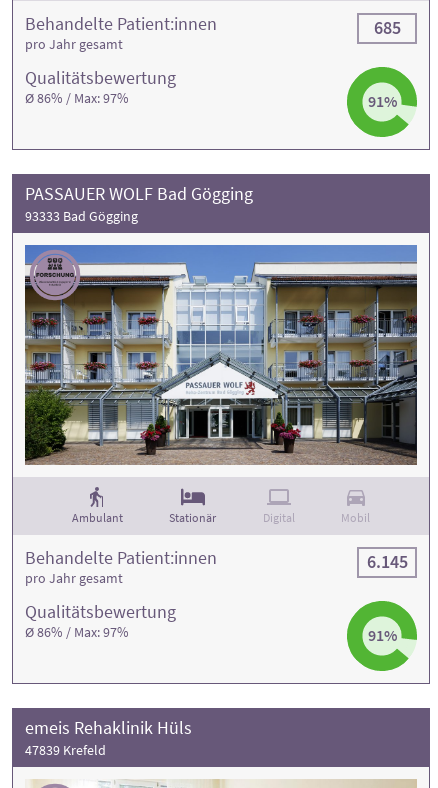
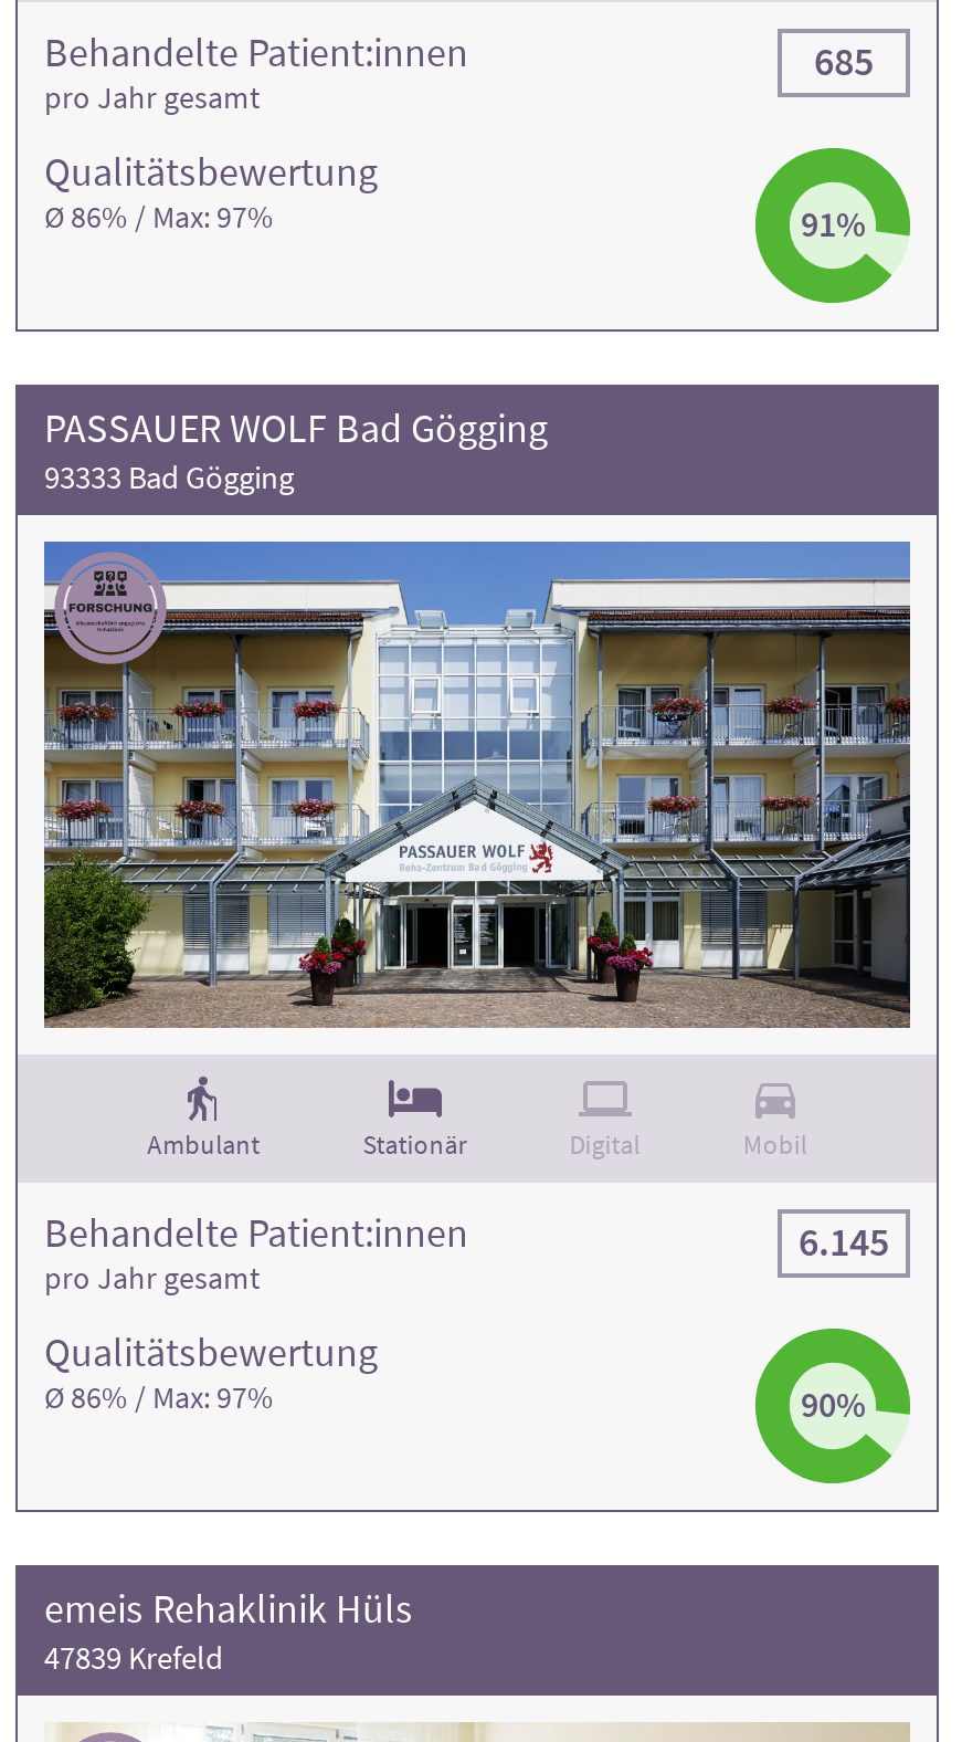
[367,625,396,646] 91% -> [801,1382,865,1428] 90%

